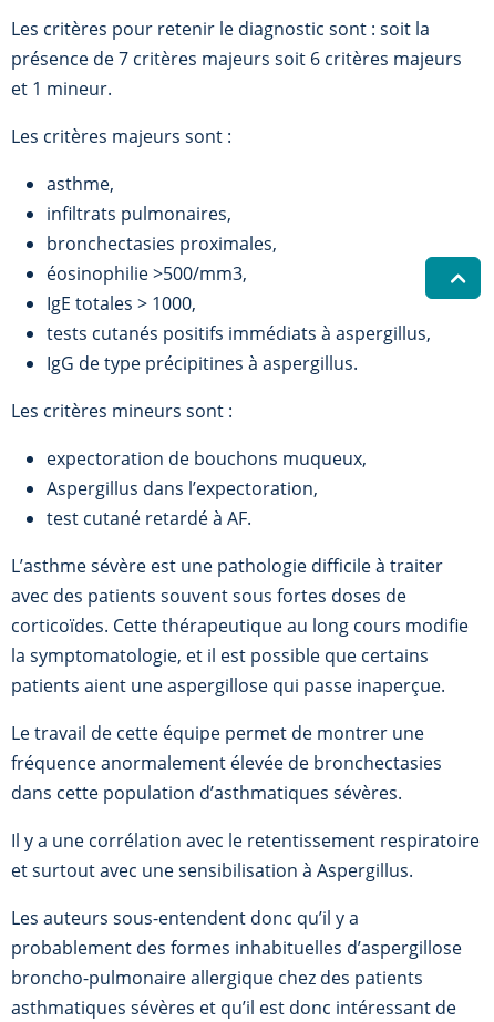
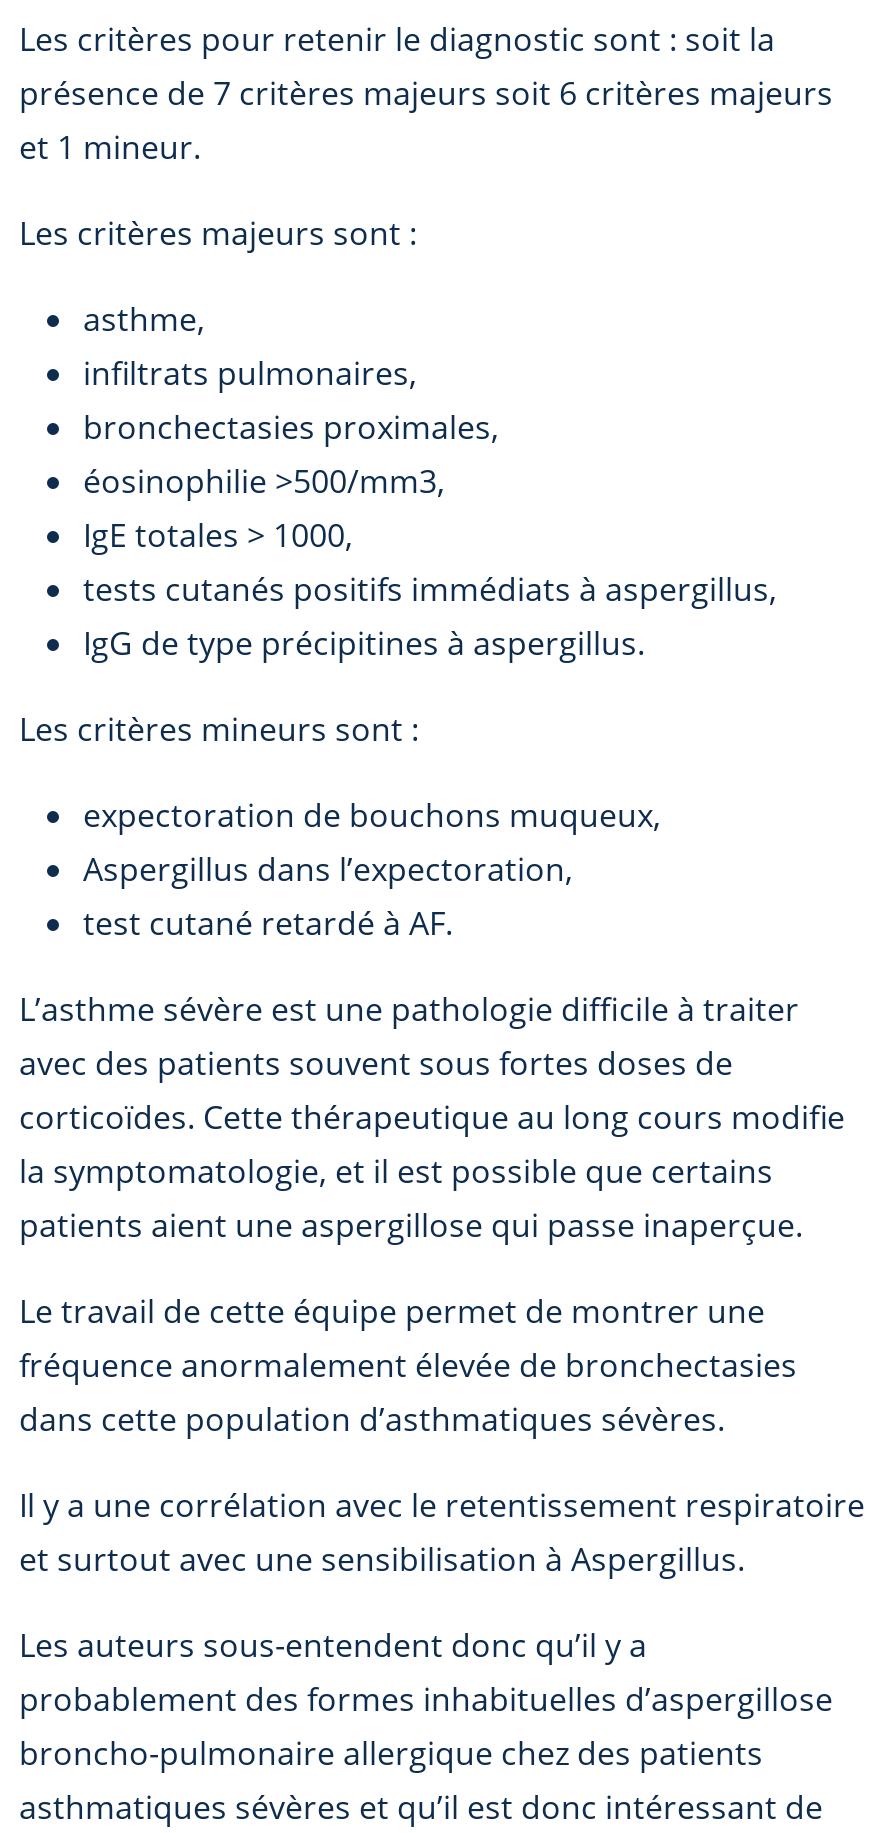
[423,255,483,301] [image] -> none

